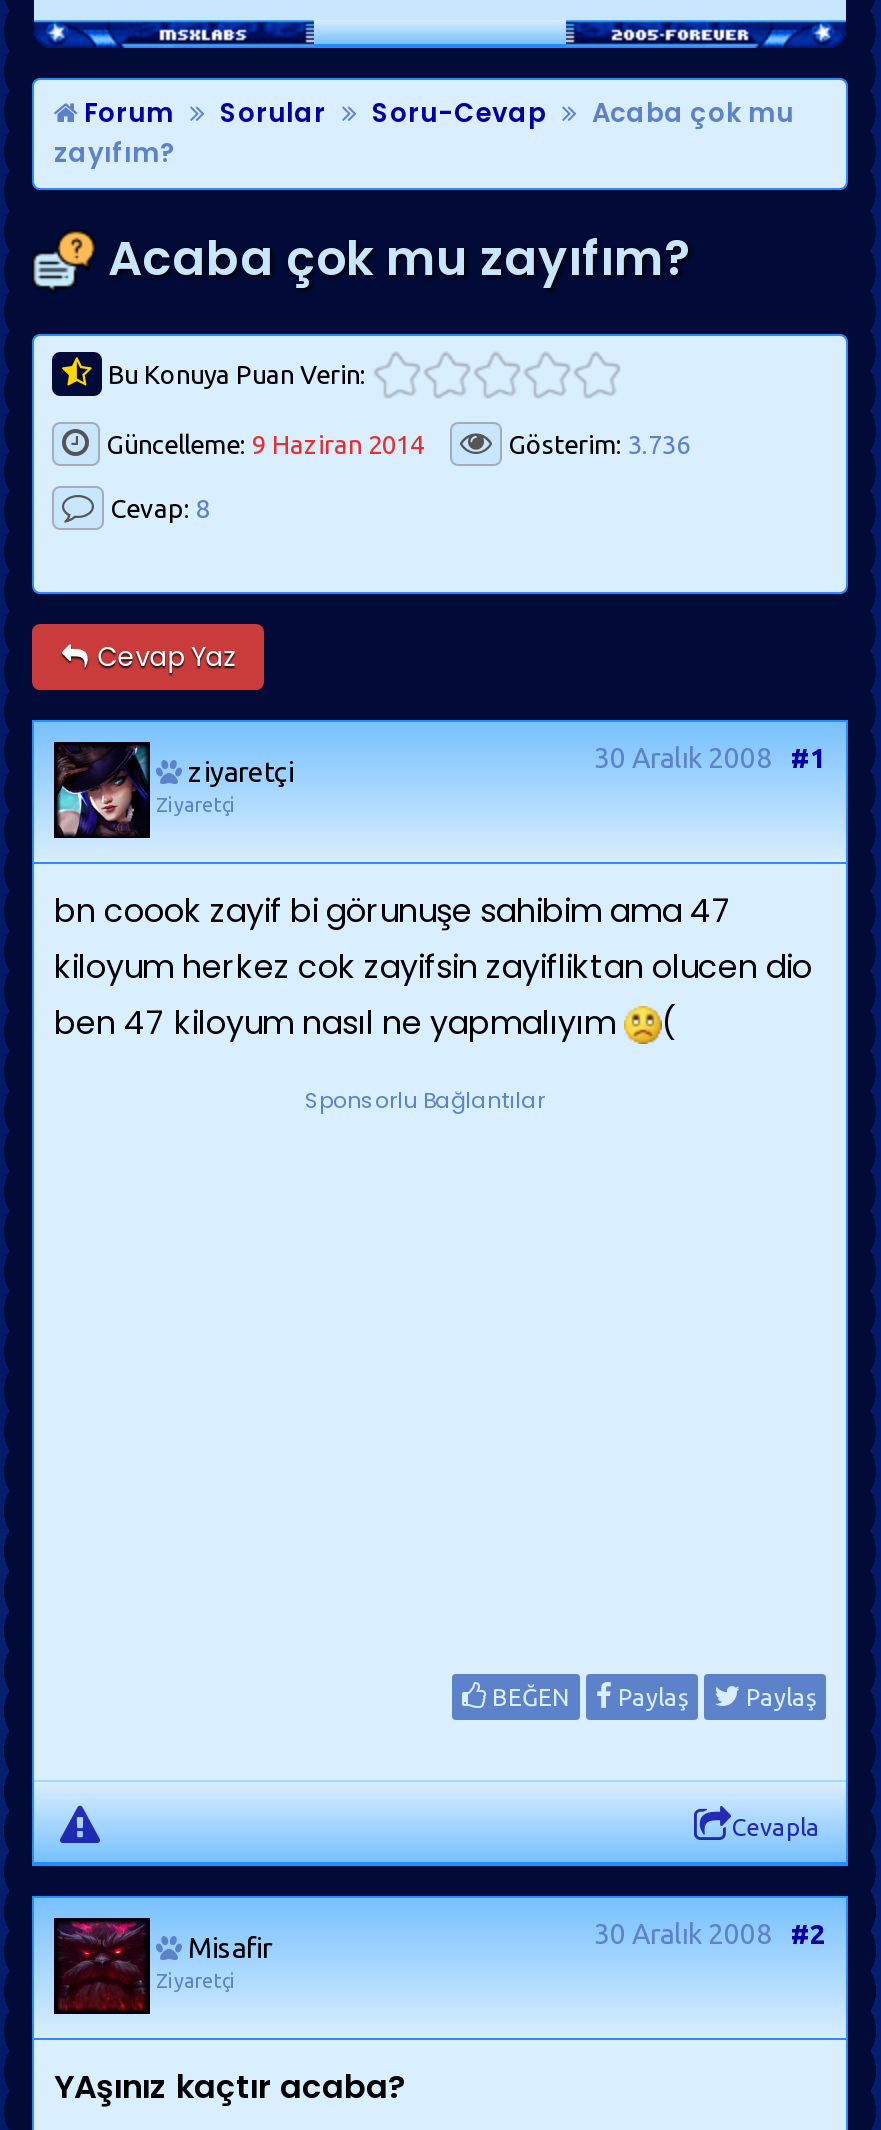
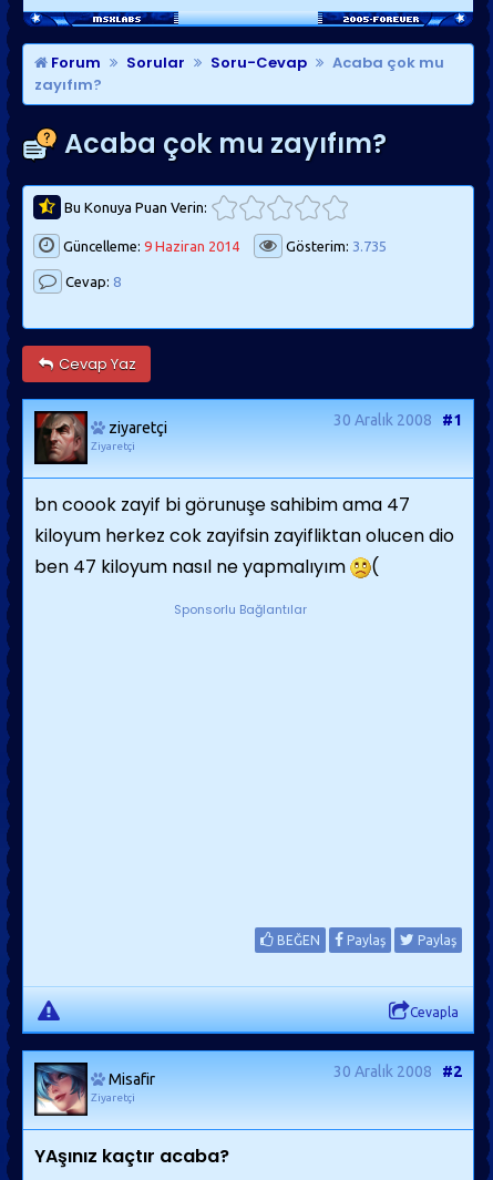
[502,430,690,458] Gösterim: 3.736 -> [283,238,387,254] Gösterim: 3.735
[56,744,148,836] [image] -> [35,412,86,463] [image]
[56,1920,150,2014] [image] -> [37,1065,88,1116] [image]

